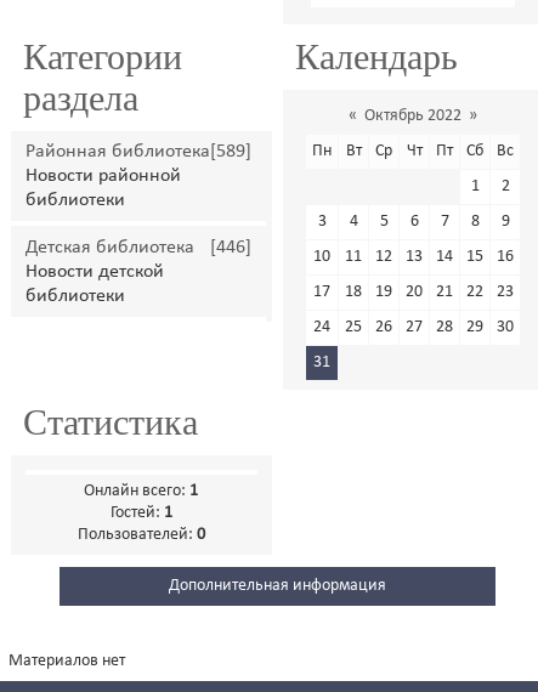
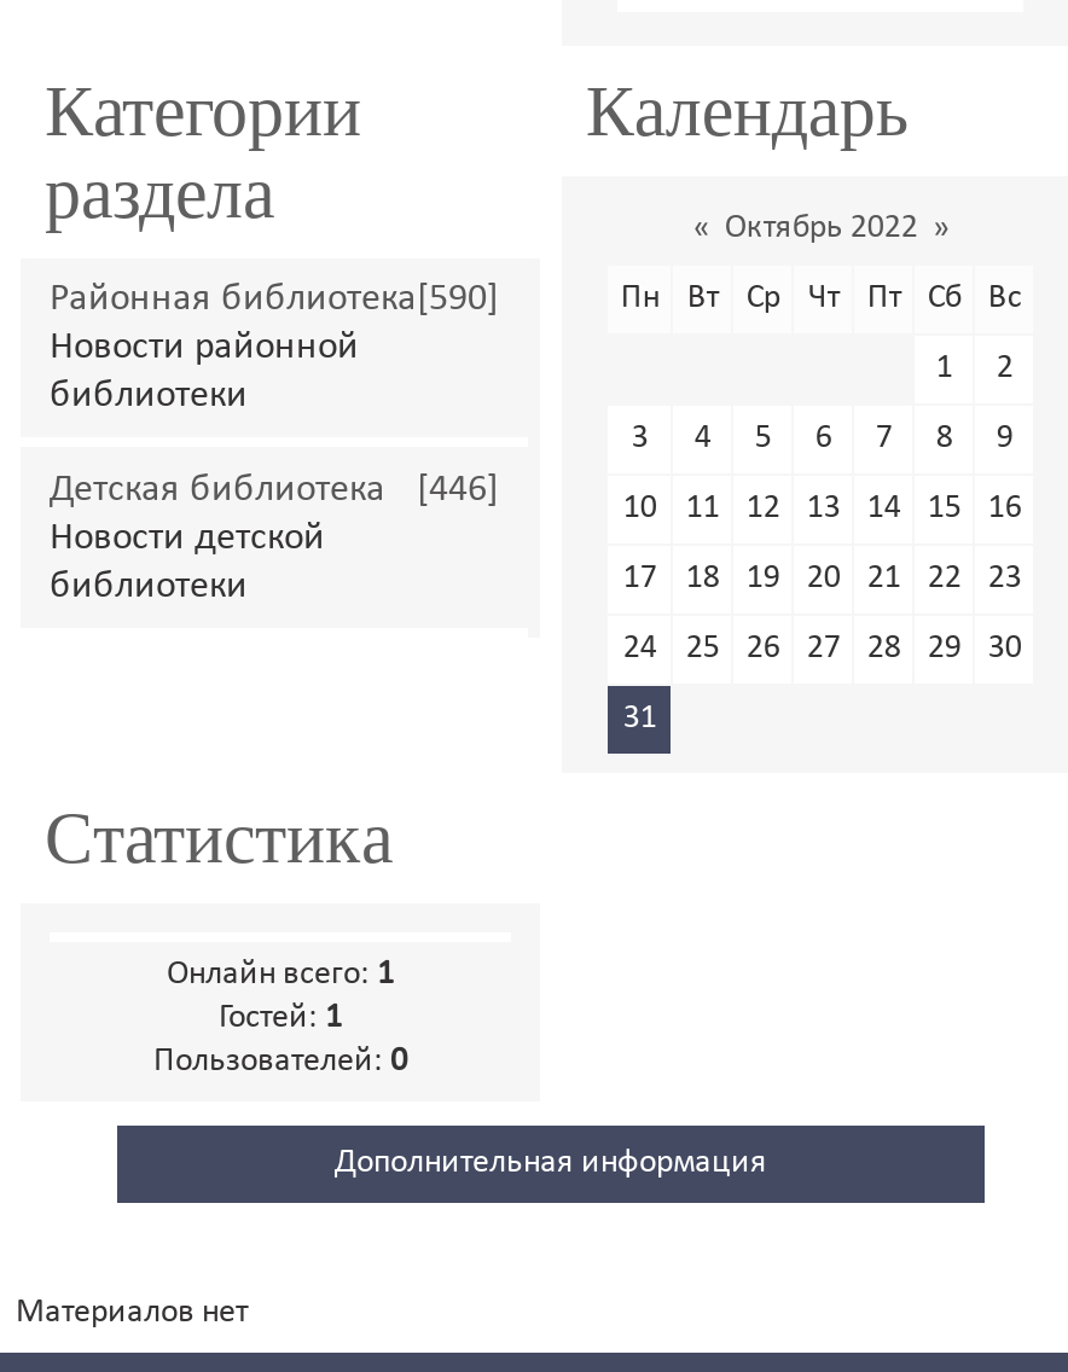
[25,142,251,161] Районная библиотека [589] -> [49,280,499,319] Районная библиотека [590]

